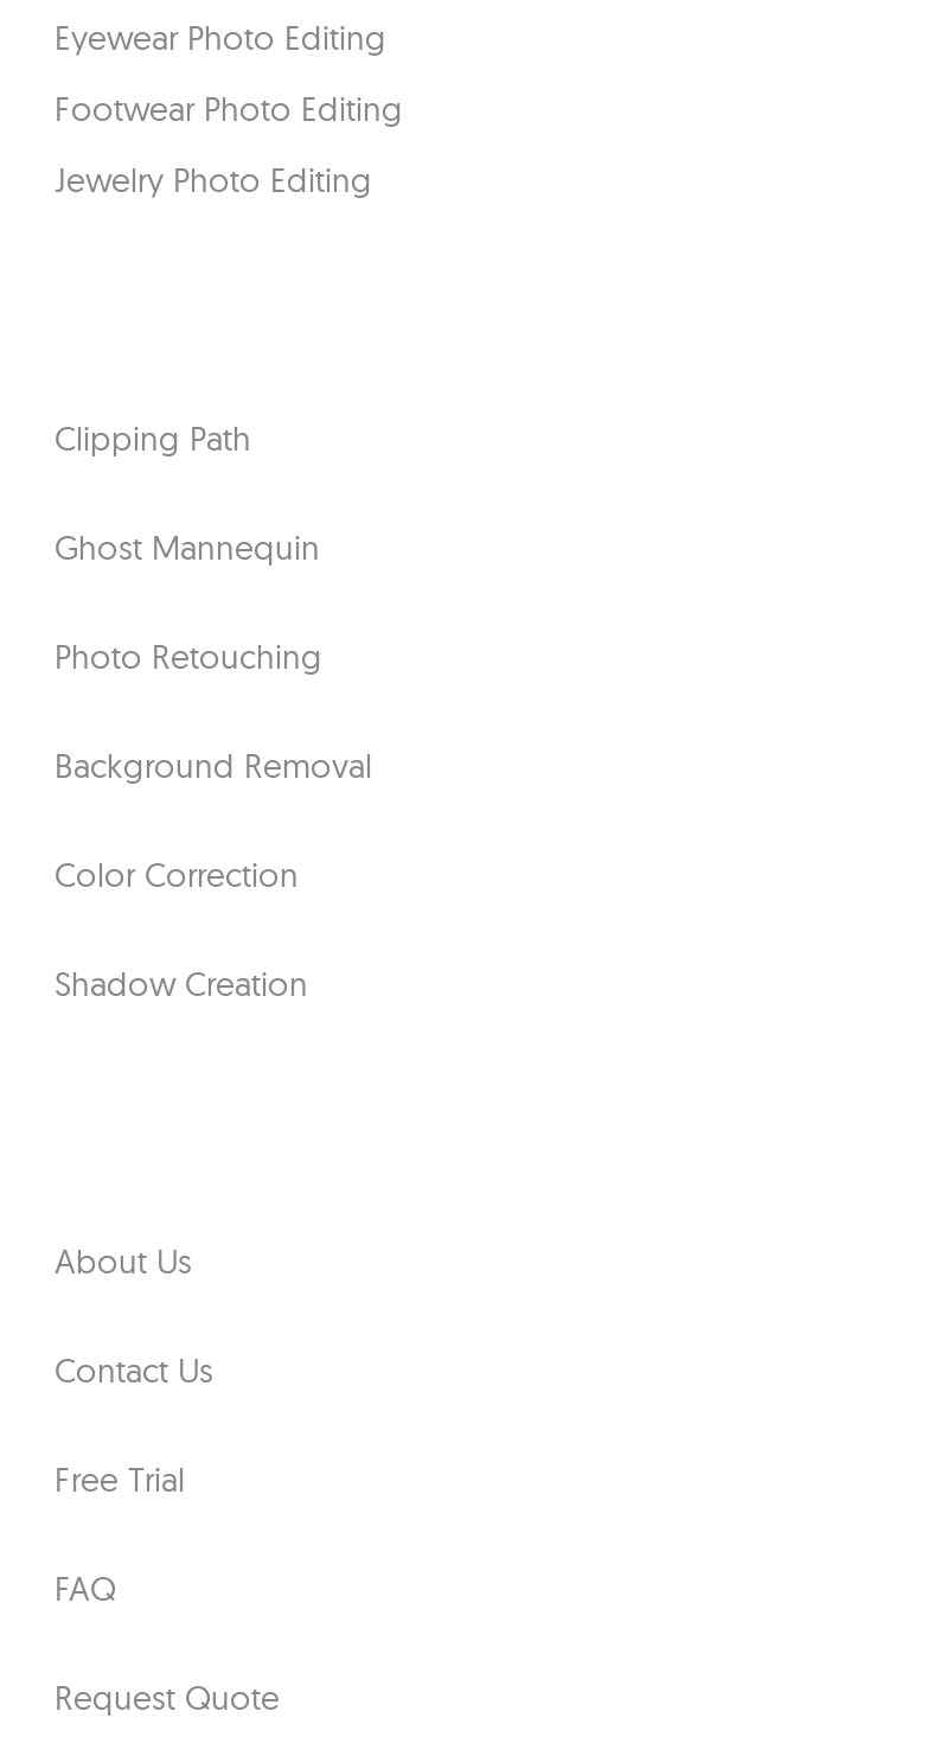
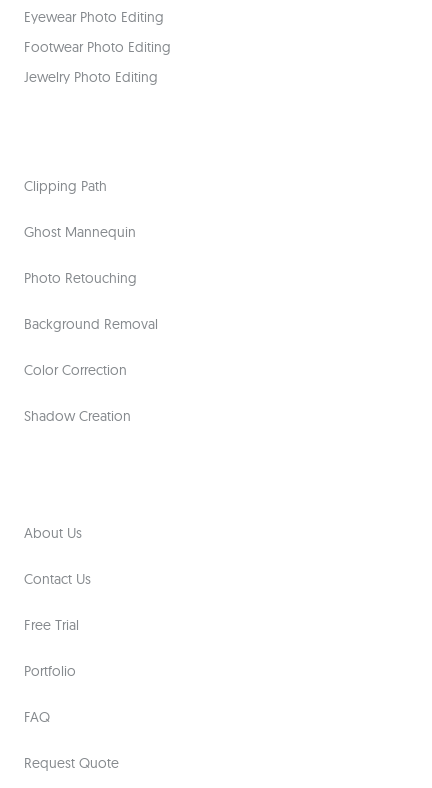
none -> [24,662,76,680] Portfolio

